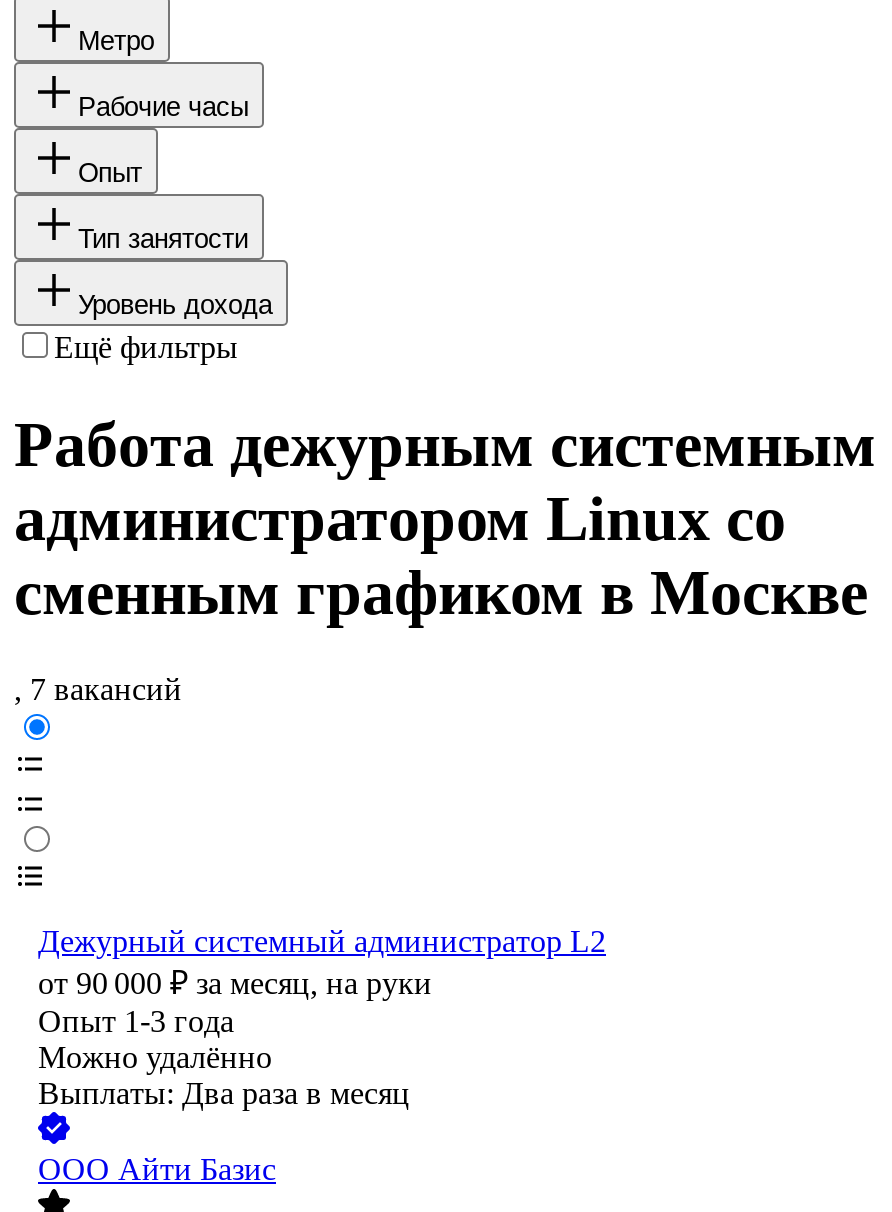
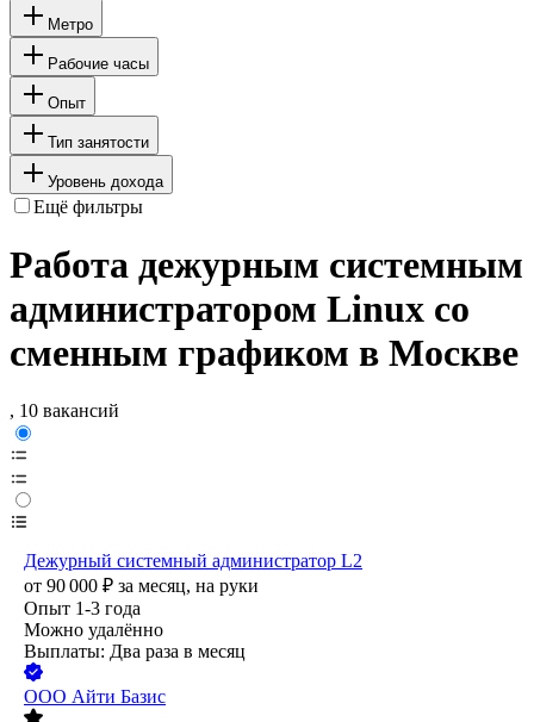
[14,673,182,707] , 7 вакансий -> [10,401,119,421] , 10 вакансий

